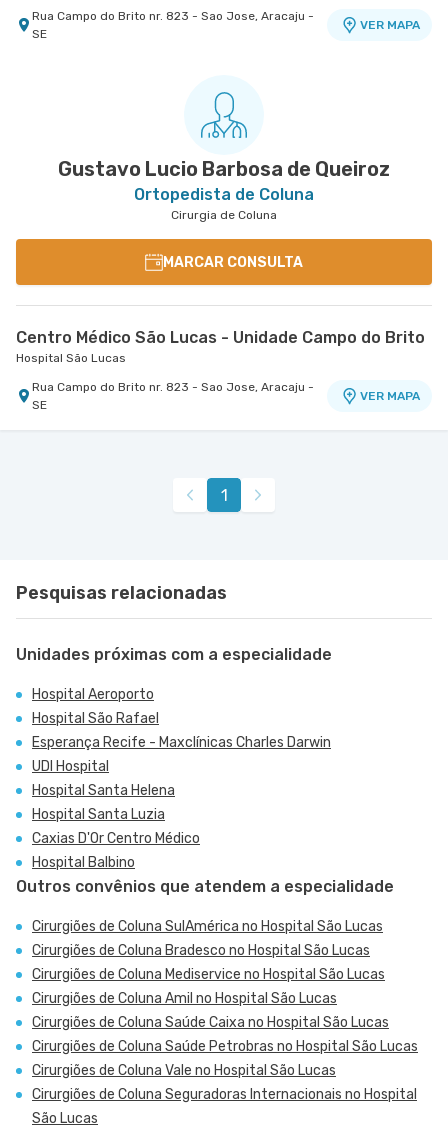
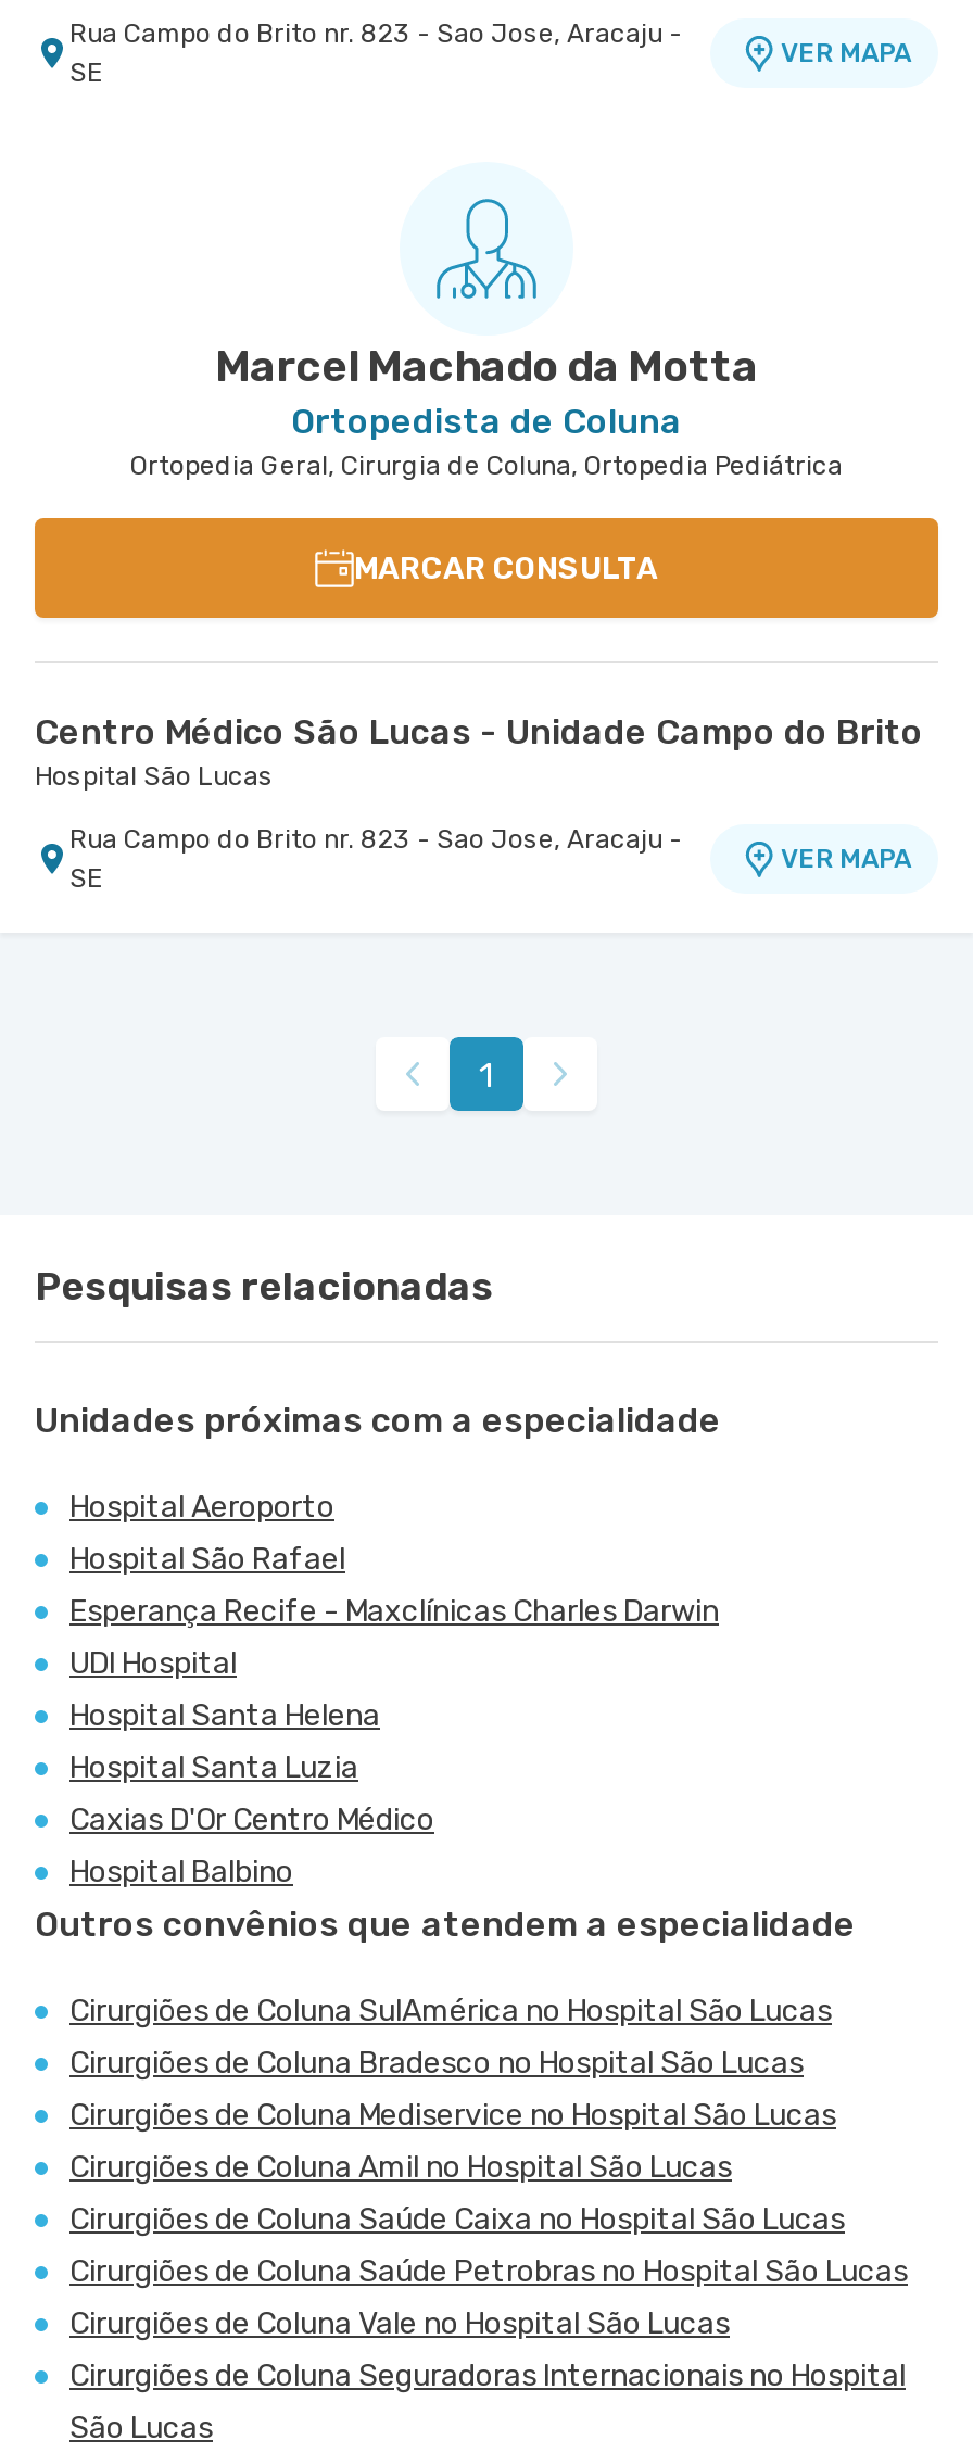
[58,157,390,181] Gustavo Lucio Barbosa de Queiroz -> [215,340,758,392] Marcel Machado da Motta
[171,208,277,222] Cirurgia de Coluna -> [130,451,843,481] Ortopedia Geral, Cirurgia de Coluna, Ortopedia Pediátrica

